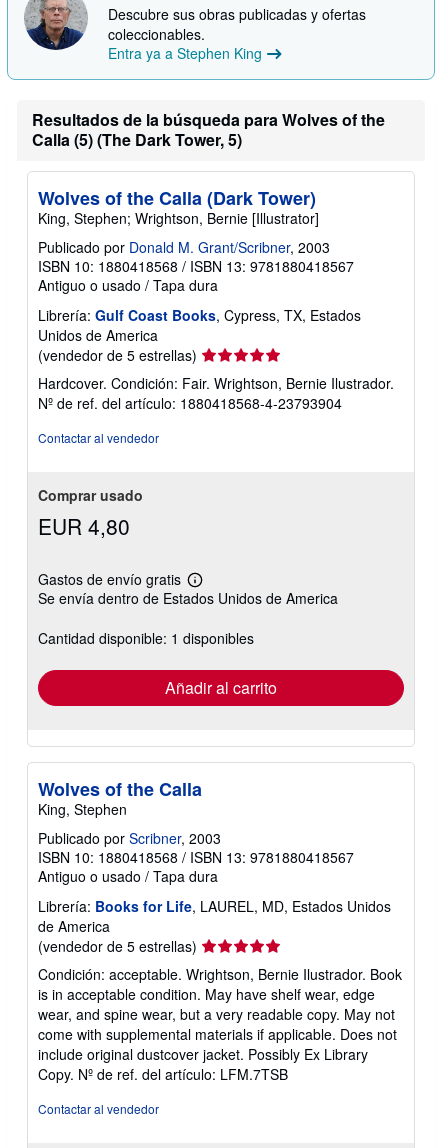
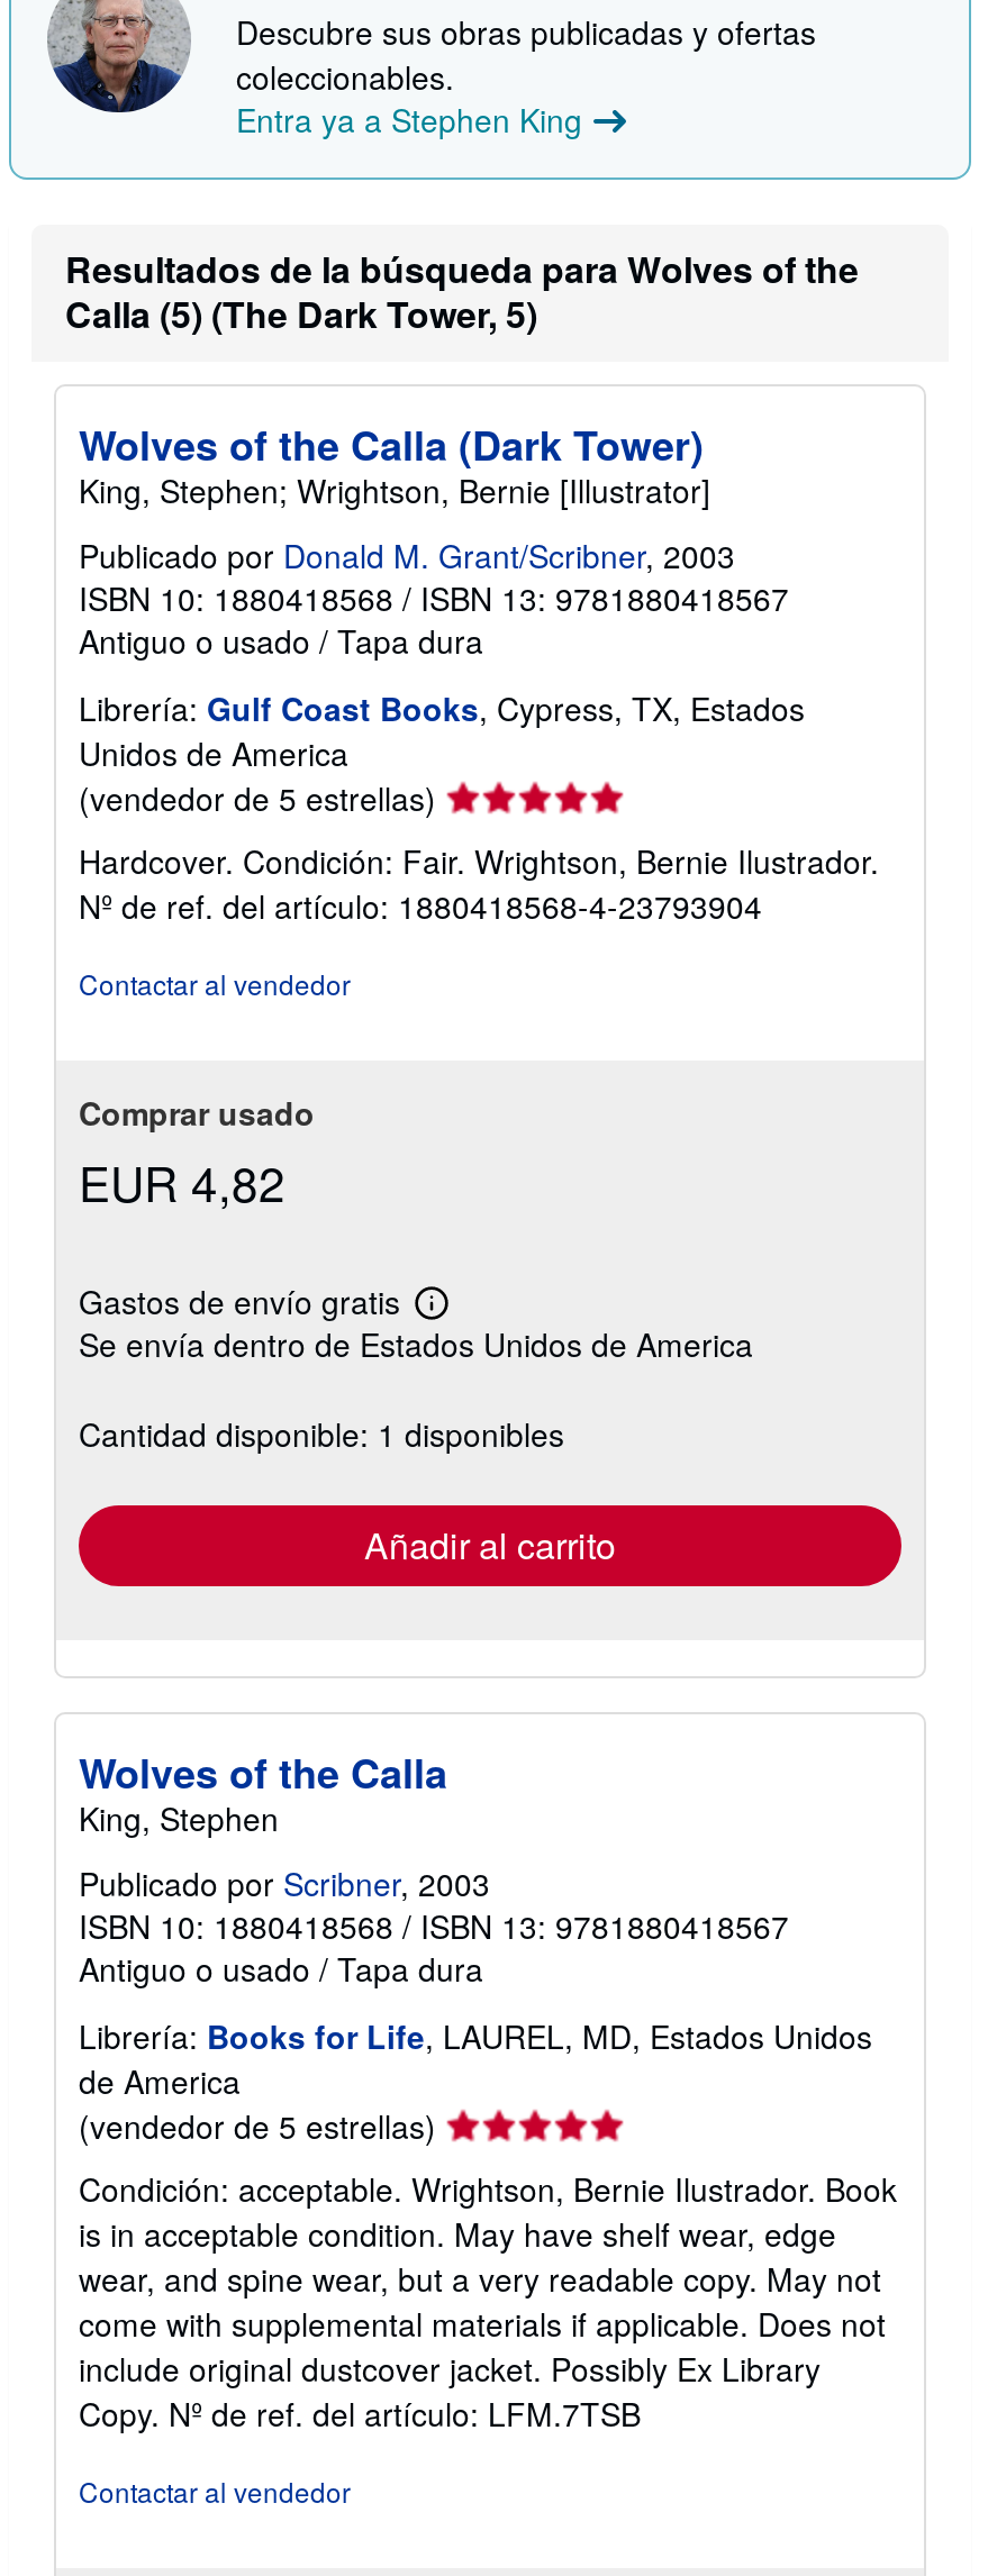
[38,511,130,541] EUR 4,80 -> [79,1149,285,1217] EUR 4,82

